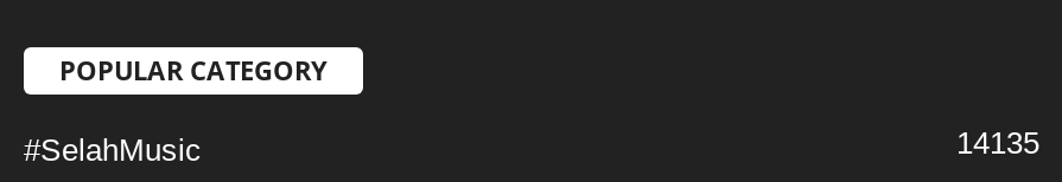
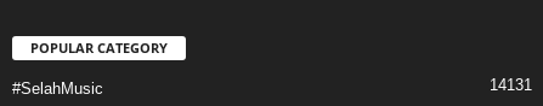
[956,124,1039,160] 14135 -> [490,75,532,93] 14131

